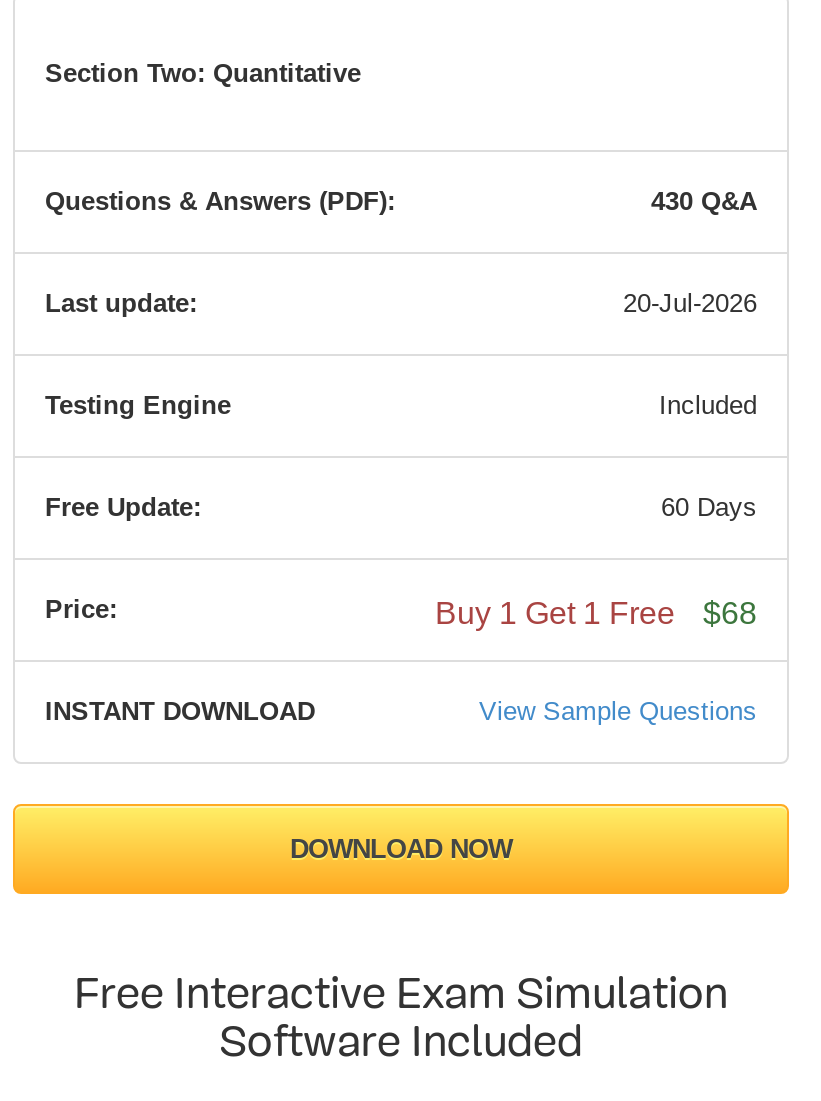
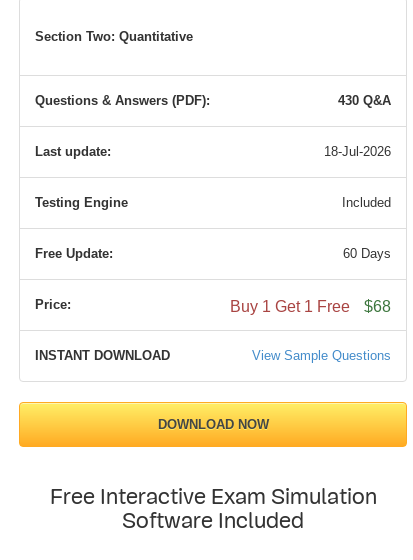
[623,288,757,318] 20-Jul-2026 -> [324,144,391,159] 18-Jul-2026

